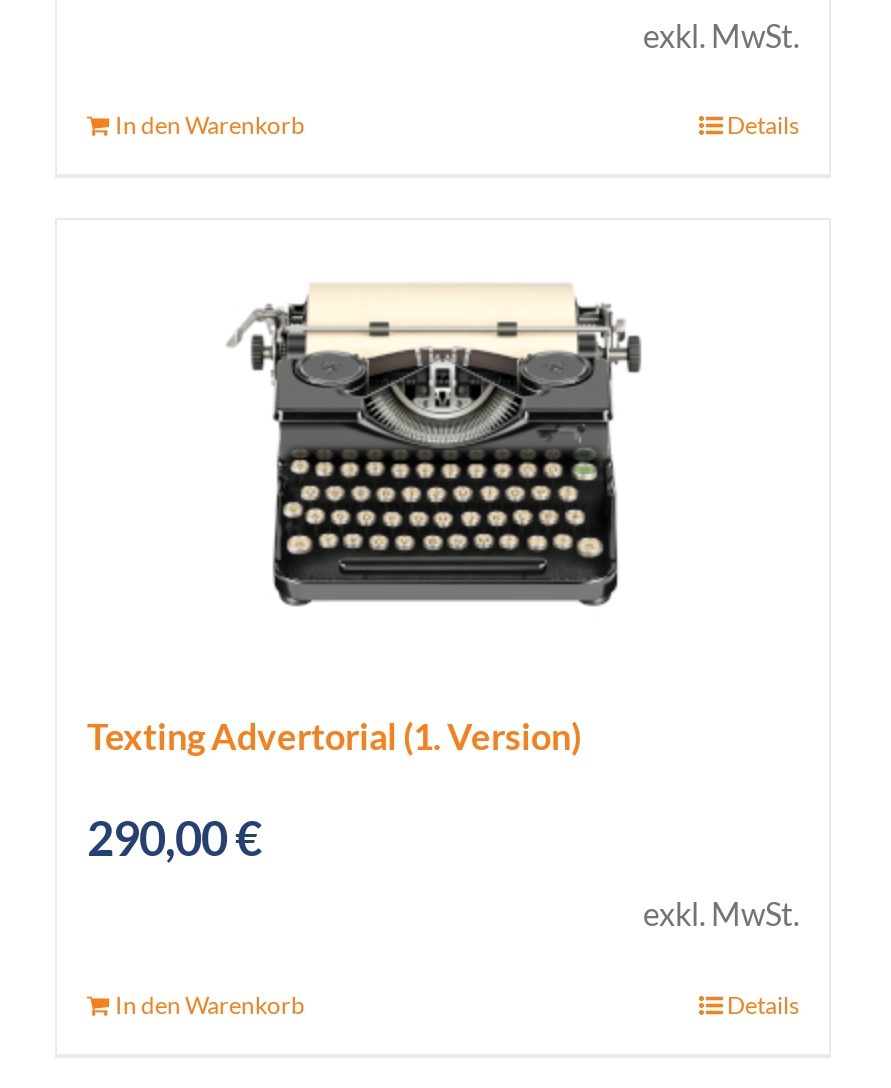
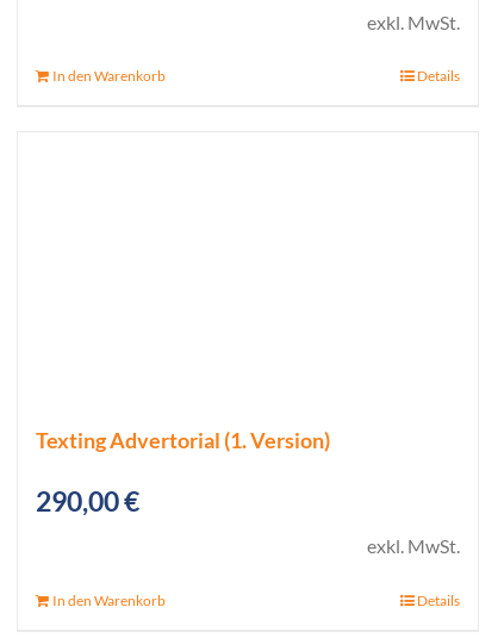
[227,282,643,608] [image] -> none

